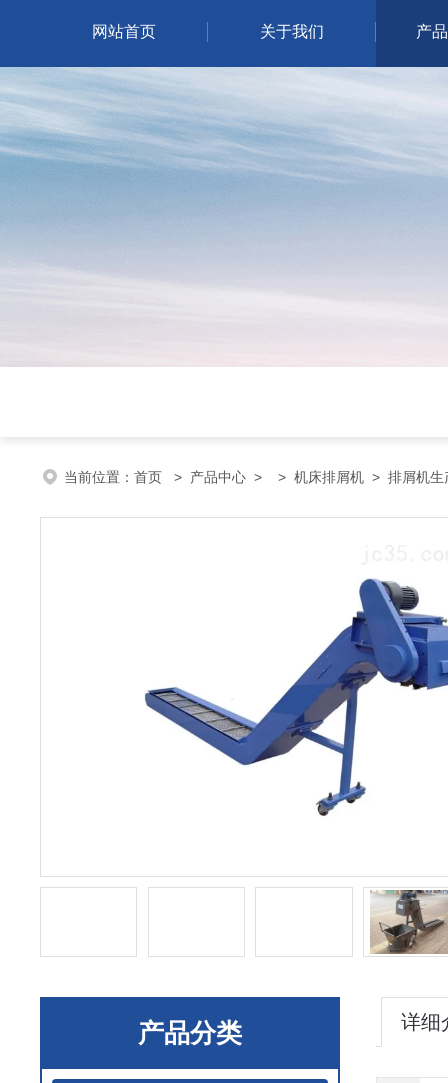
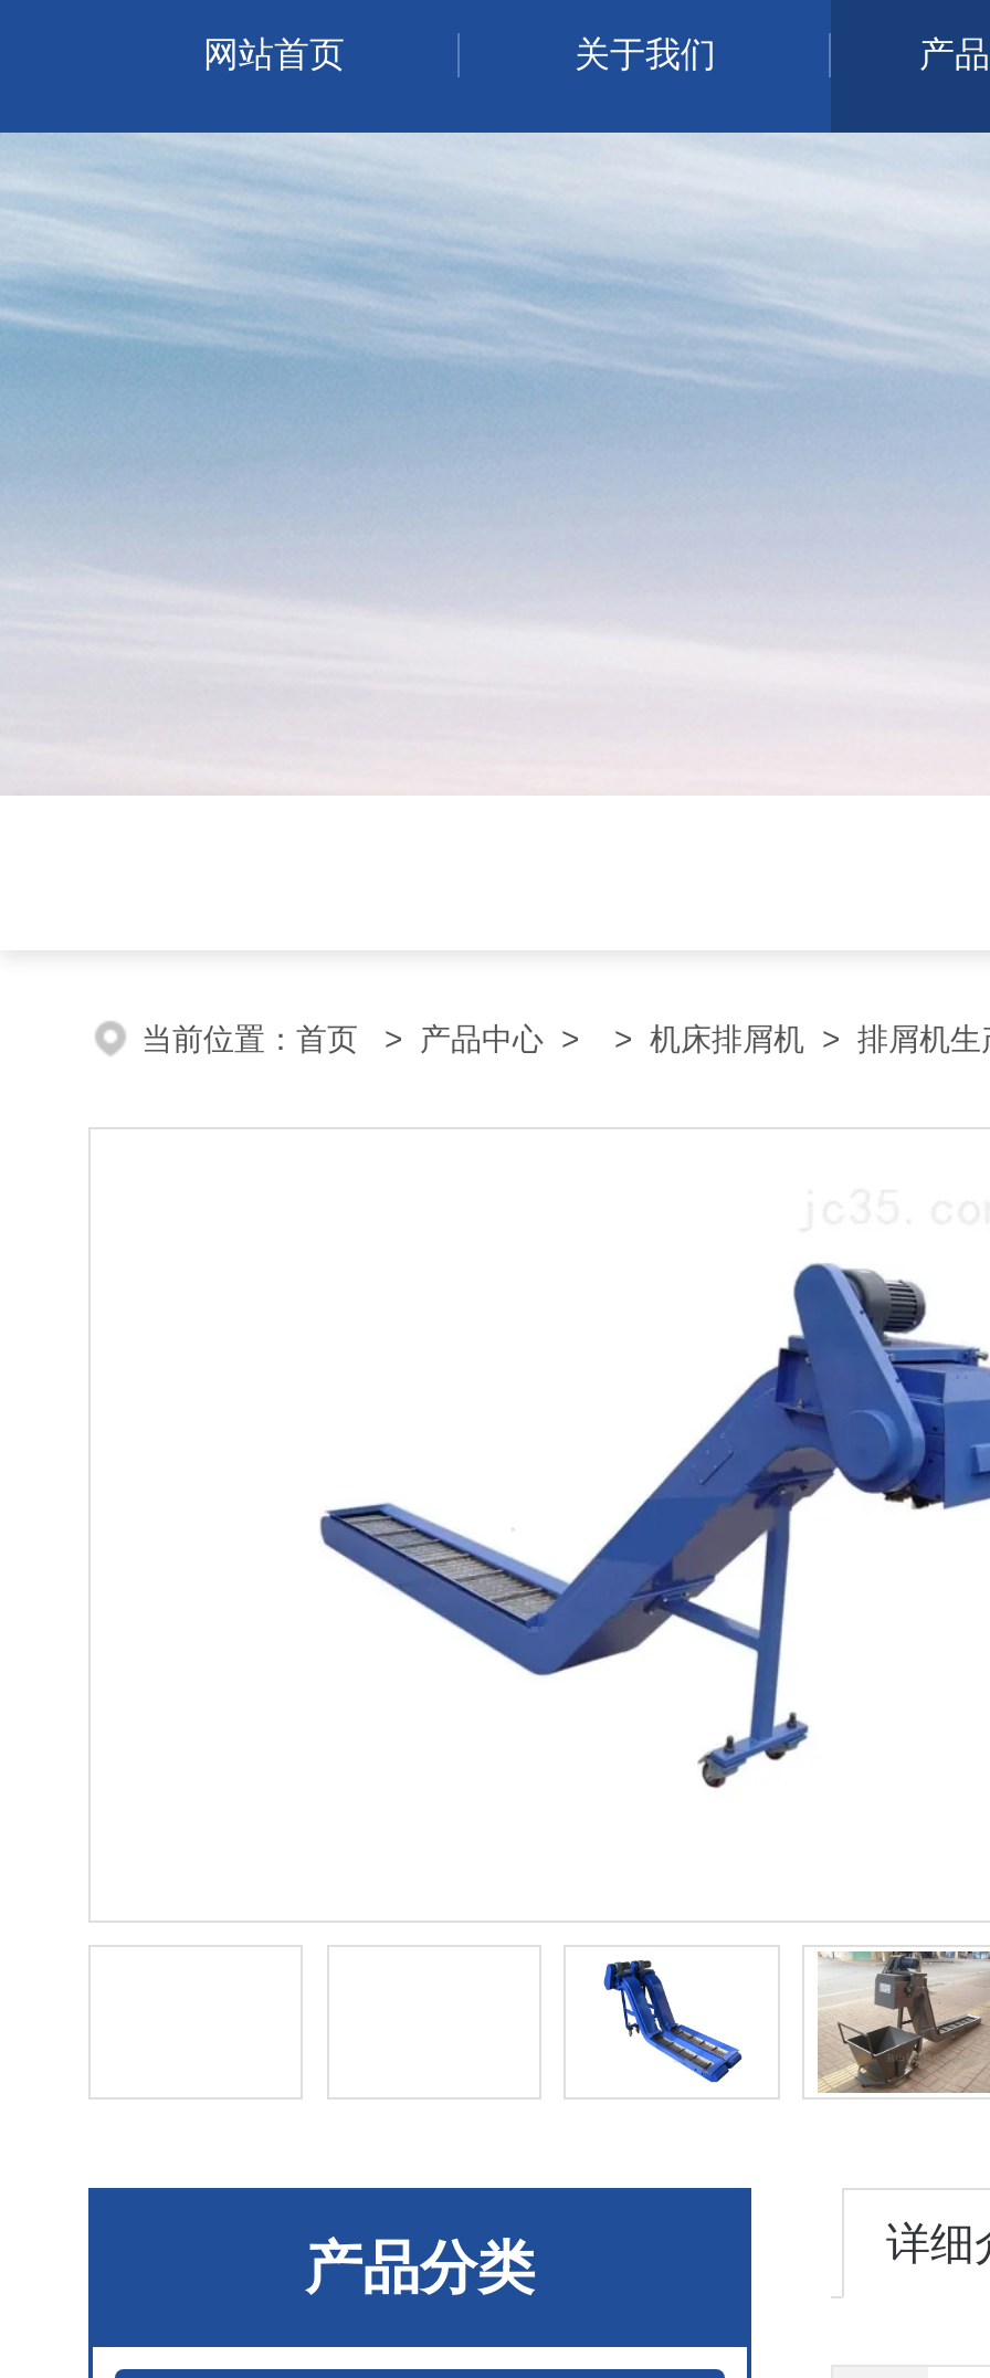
none -> [601,1958,745,2084] [image]

